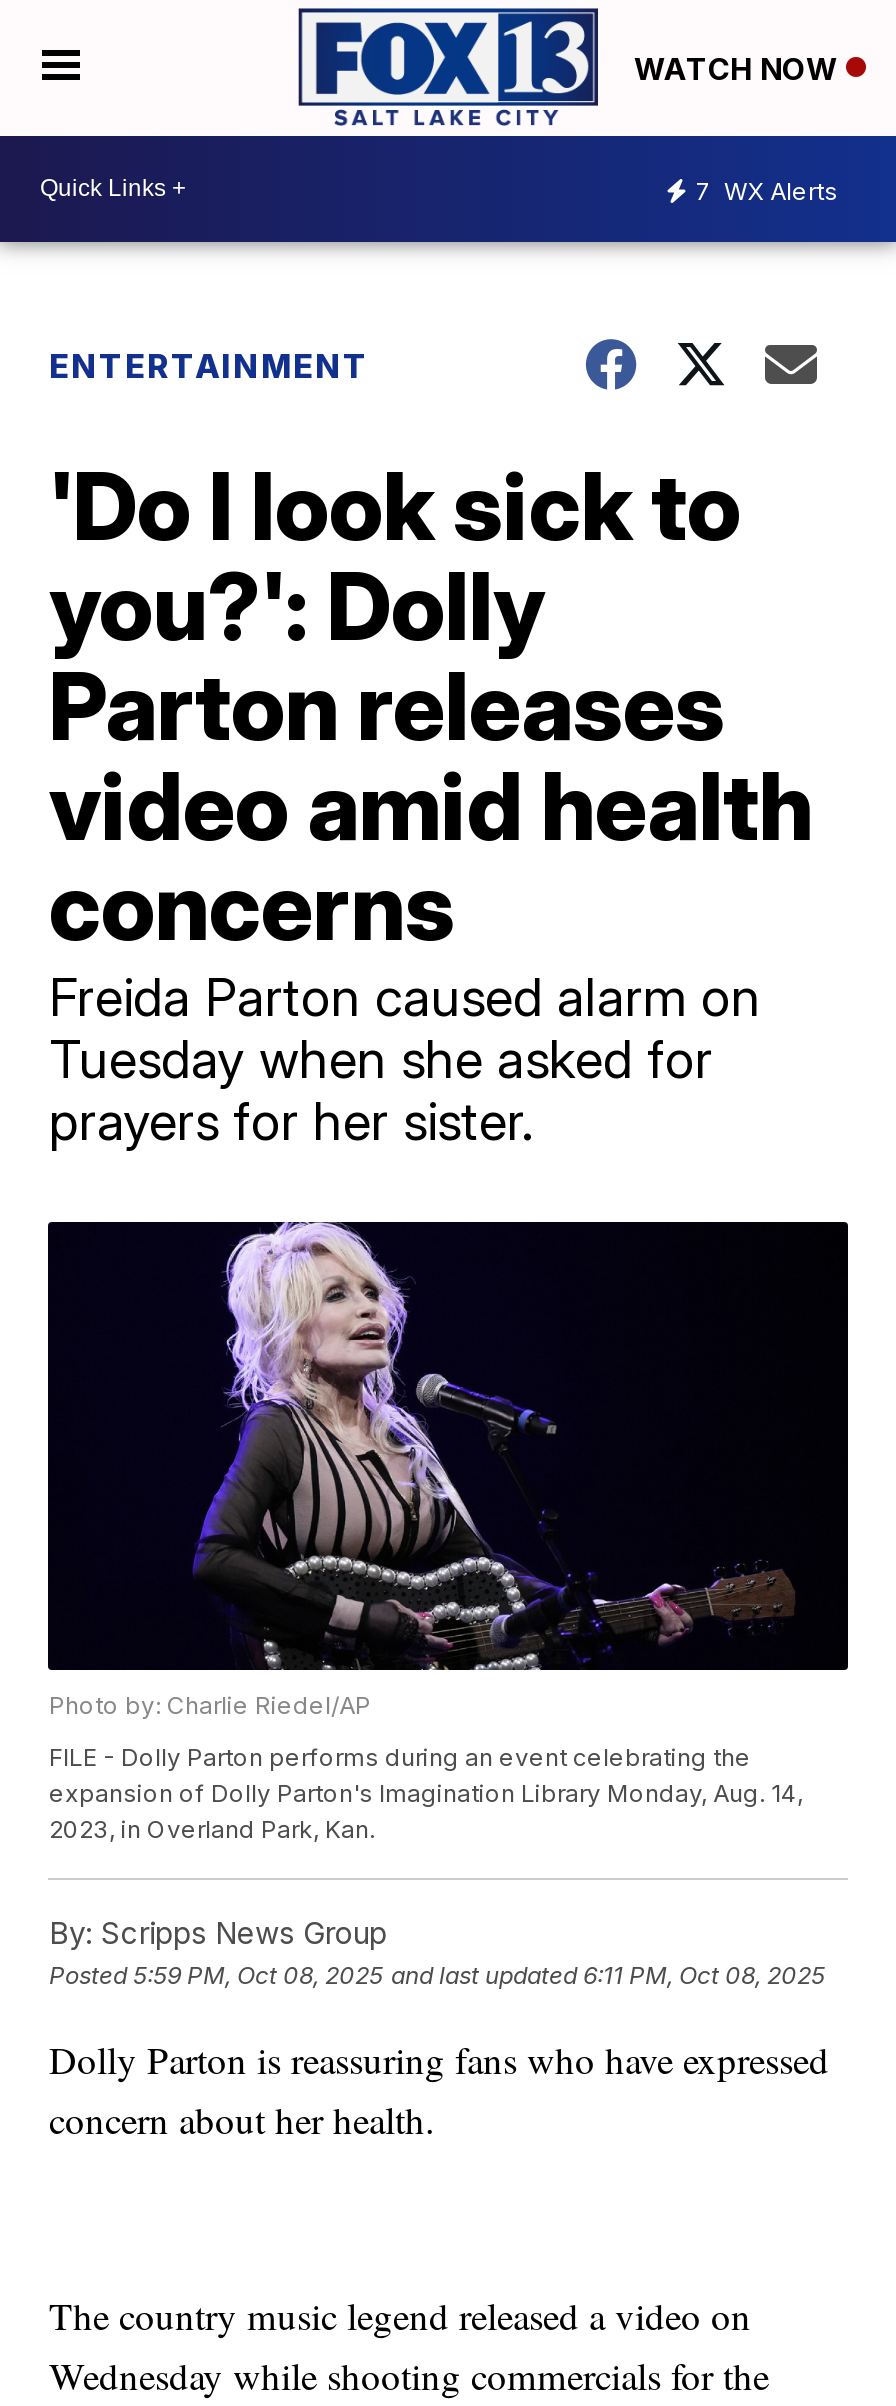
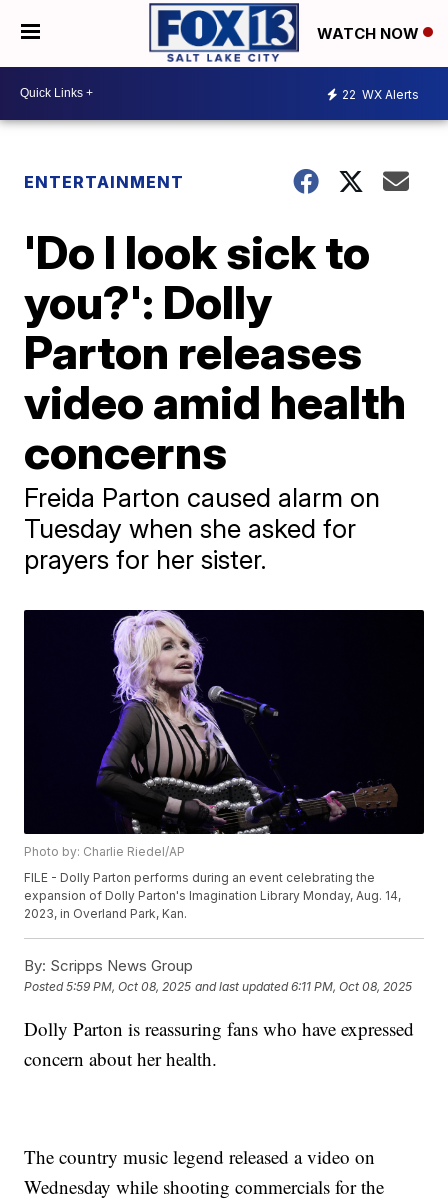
[696,176,838,206] 7 WX Alerts -> [342,87,419,102] 22 WX Alerts

